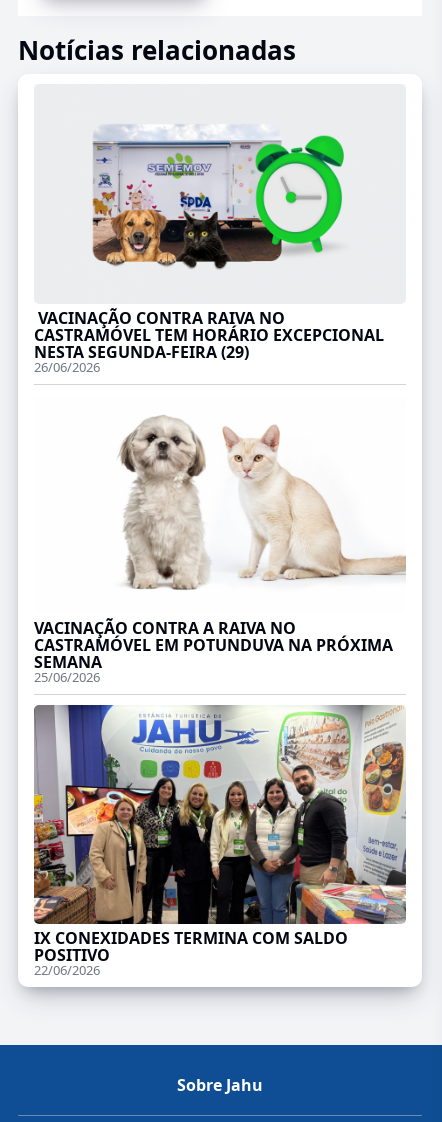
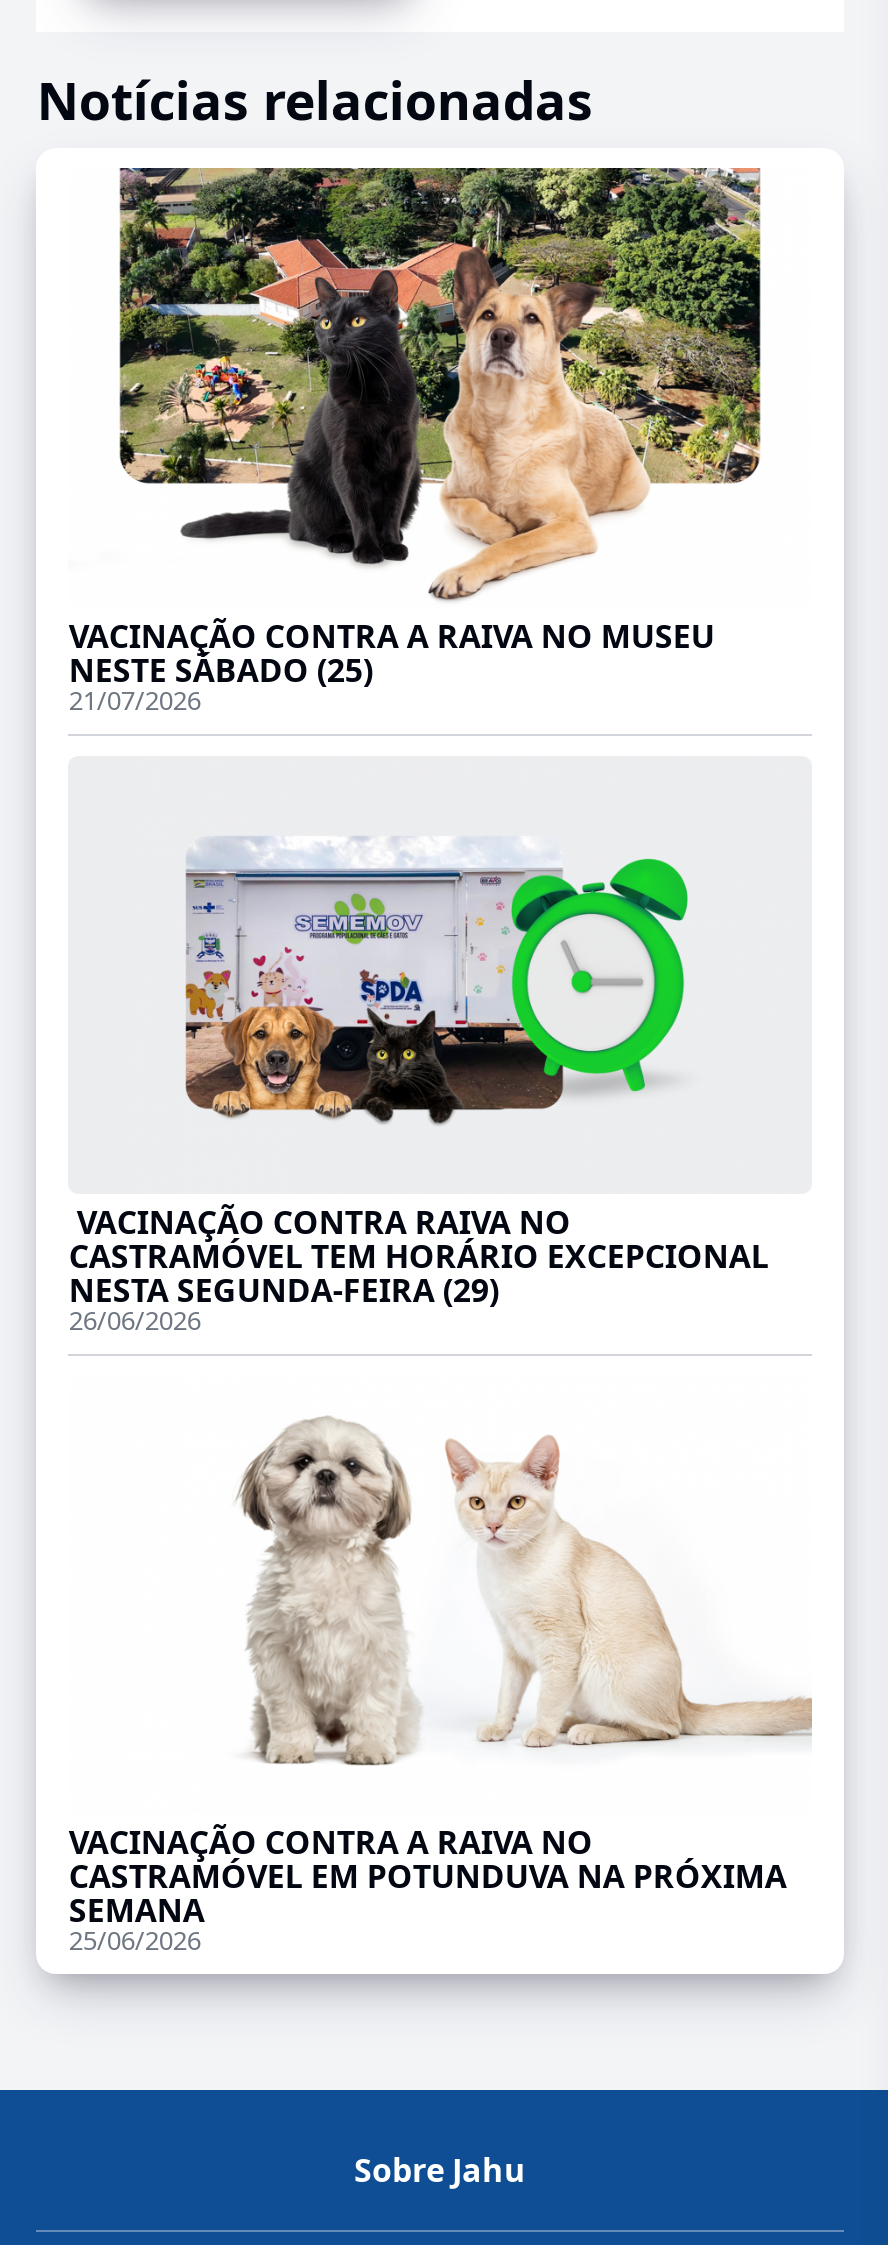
none -> [69,166,762,717] [image] | VACINAÇÃO CONTRA A RAIVA NO MUSEU | NESTE SÁBADO (25) | 21/07/2026
moved [34,120,393,686] -> [69,826,787,1958]: [image] | VACINAÇÃO CONTRA RAIVA NO | CASTRAMÓVEL TEM HORÁRIO EXCEPCIONAL | ... | SEMANA | 25/06/2026
[33,705,407,979] [image] | IX CONEXIDADES TERMINA COM SALDO | POSITIVO | 22/06/2026 -> none

